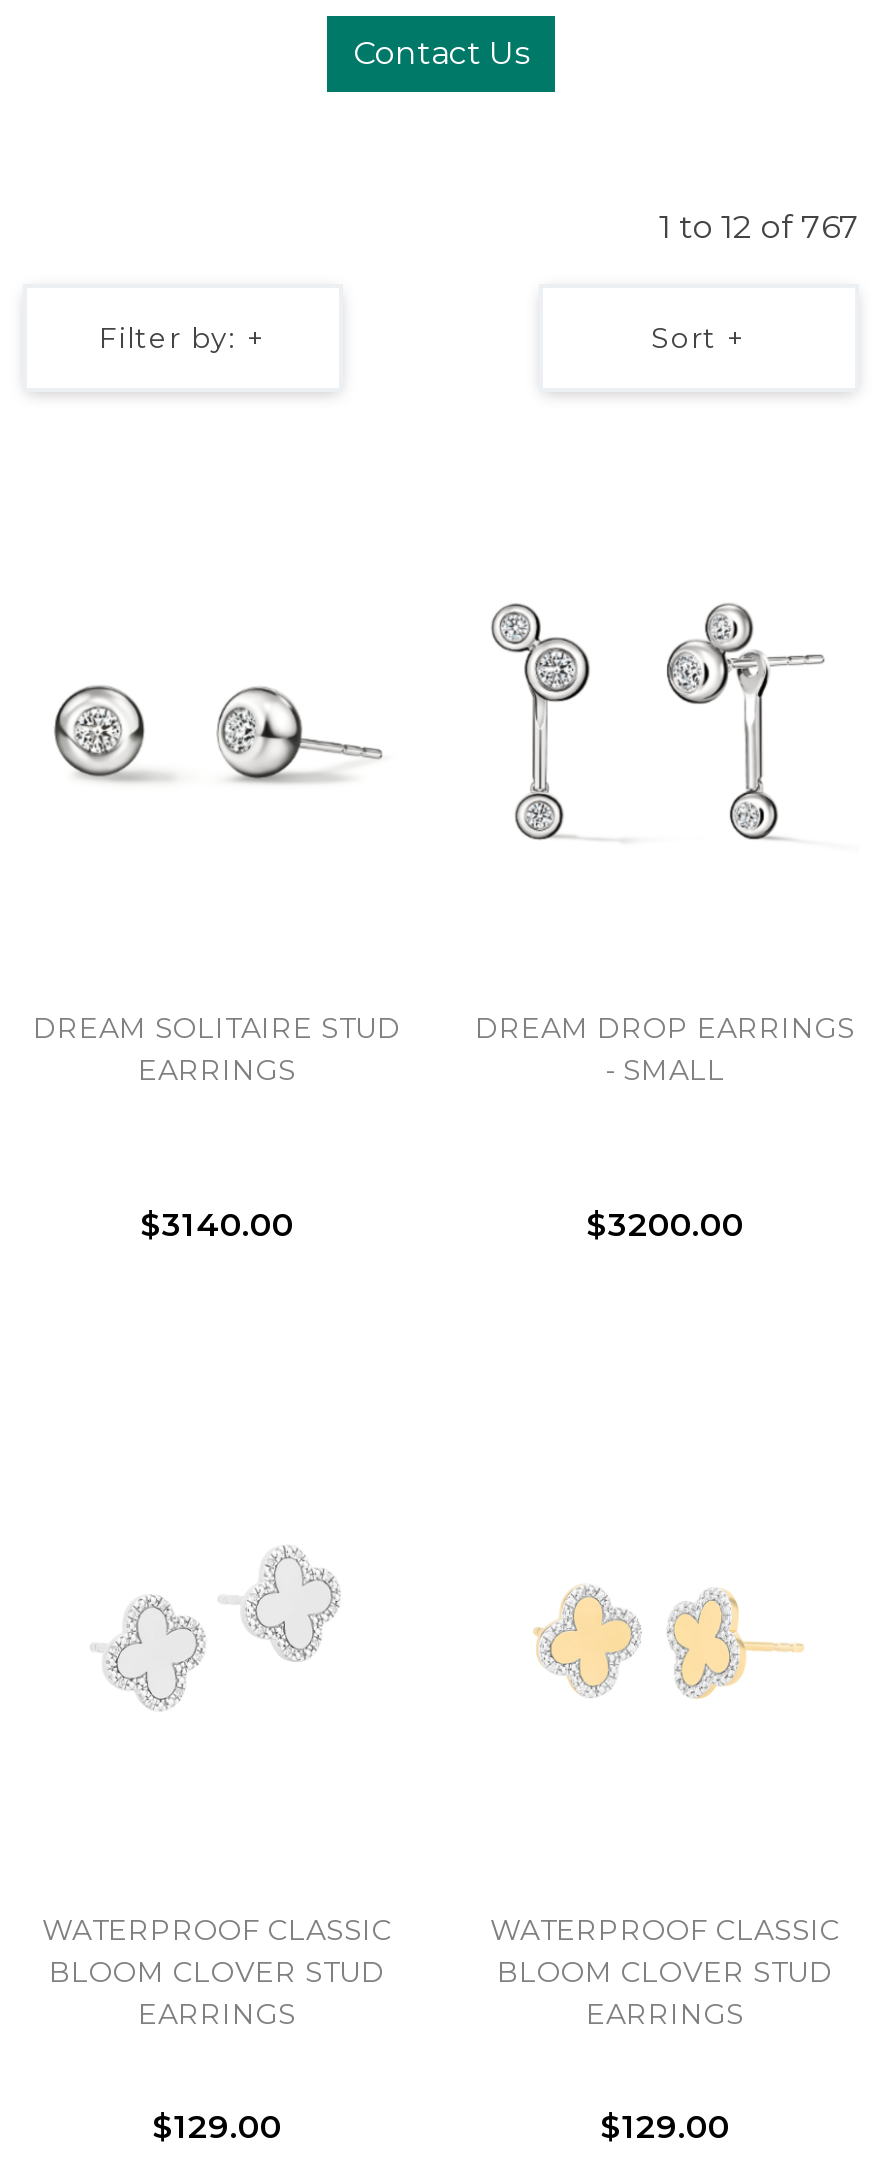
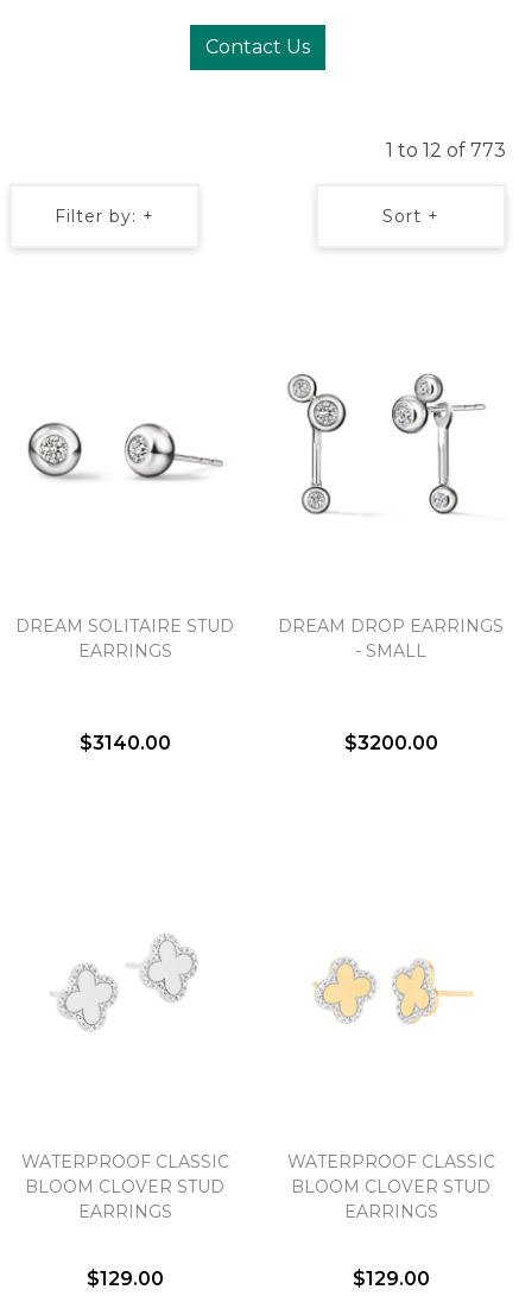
[659,209,859,247] 1 to 12 of 767 -> [386,139,506,162] 1 to 12 of 773

